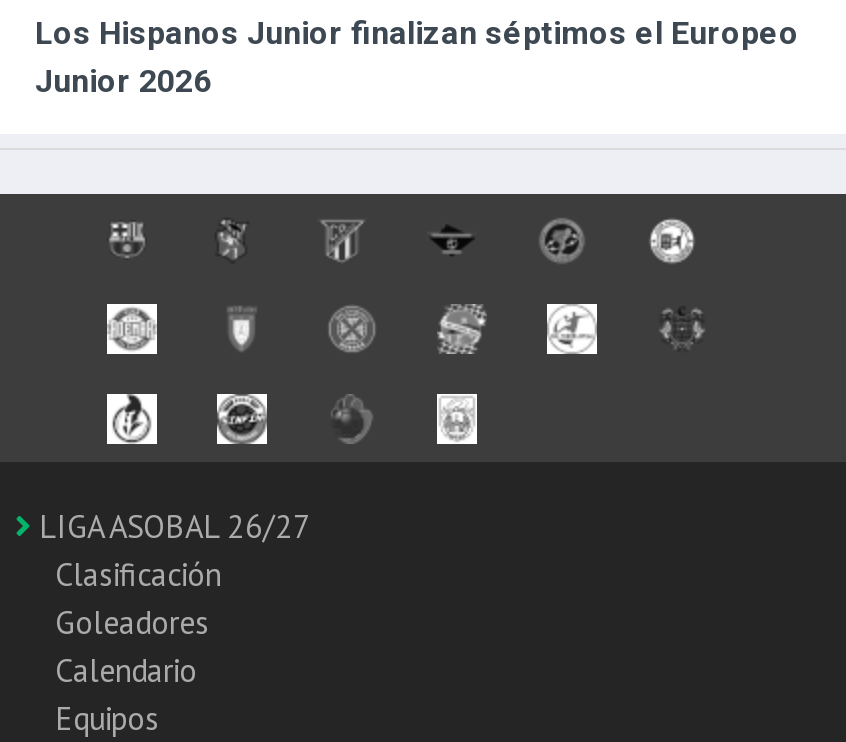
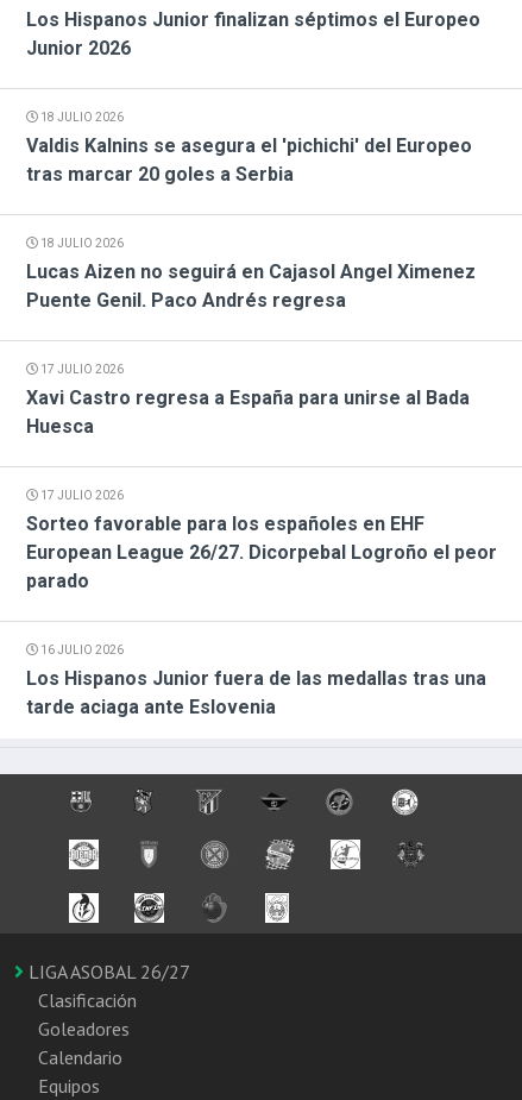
none -> [26,111,497,718] 18 JULIO 2026 | Valdis Kalnins se asegura el 'pichichi' del Europeo | tras marcar 20 goles a Serbia | 18 JULIO 2026 | Lucas Aizen no seguirá en Cajasol Angel Ximenez | Puente Genil. Paco Andrés regresa | 17 JULIO 2026 | Xavi Castro regresa a España para unirse al Bada | Huesca | 17 JULIO 2026 | Sorteo favorable para los españoles en EHF | European League 26/27. Dicorpebal Logroño el peor | parado | 16 JULIO 2026 | Los Hispanos Junior fuera de las medallas tras una | tarde aciaga ante Eslovenia

